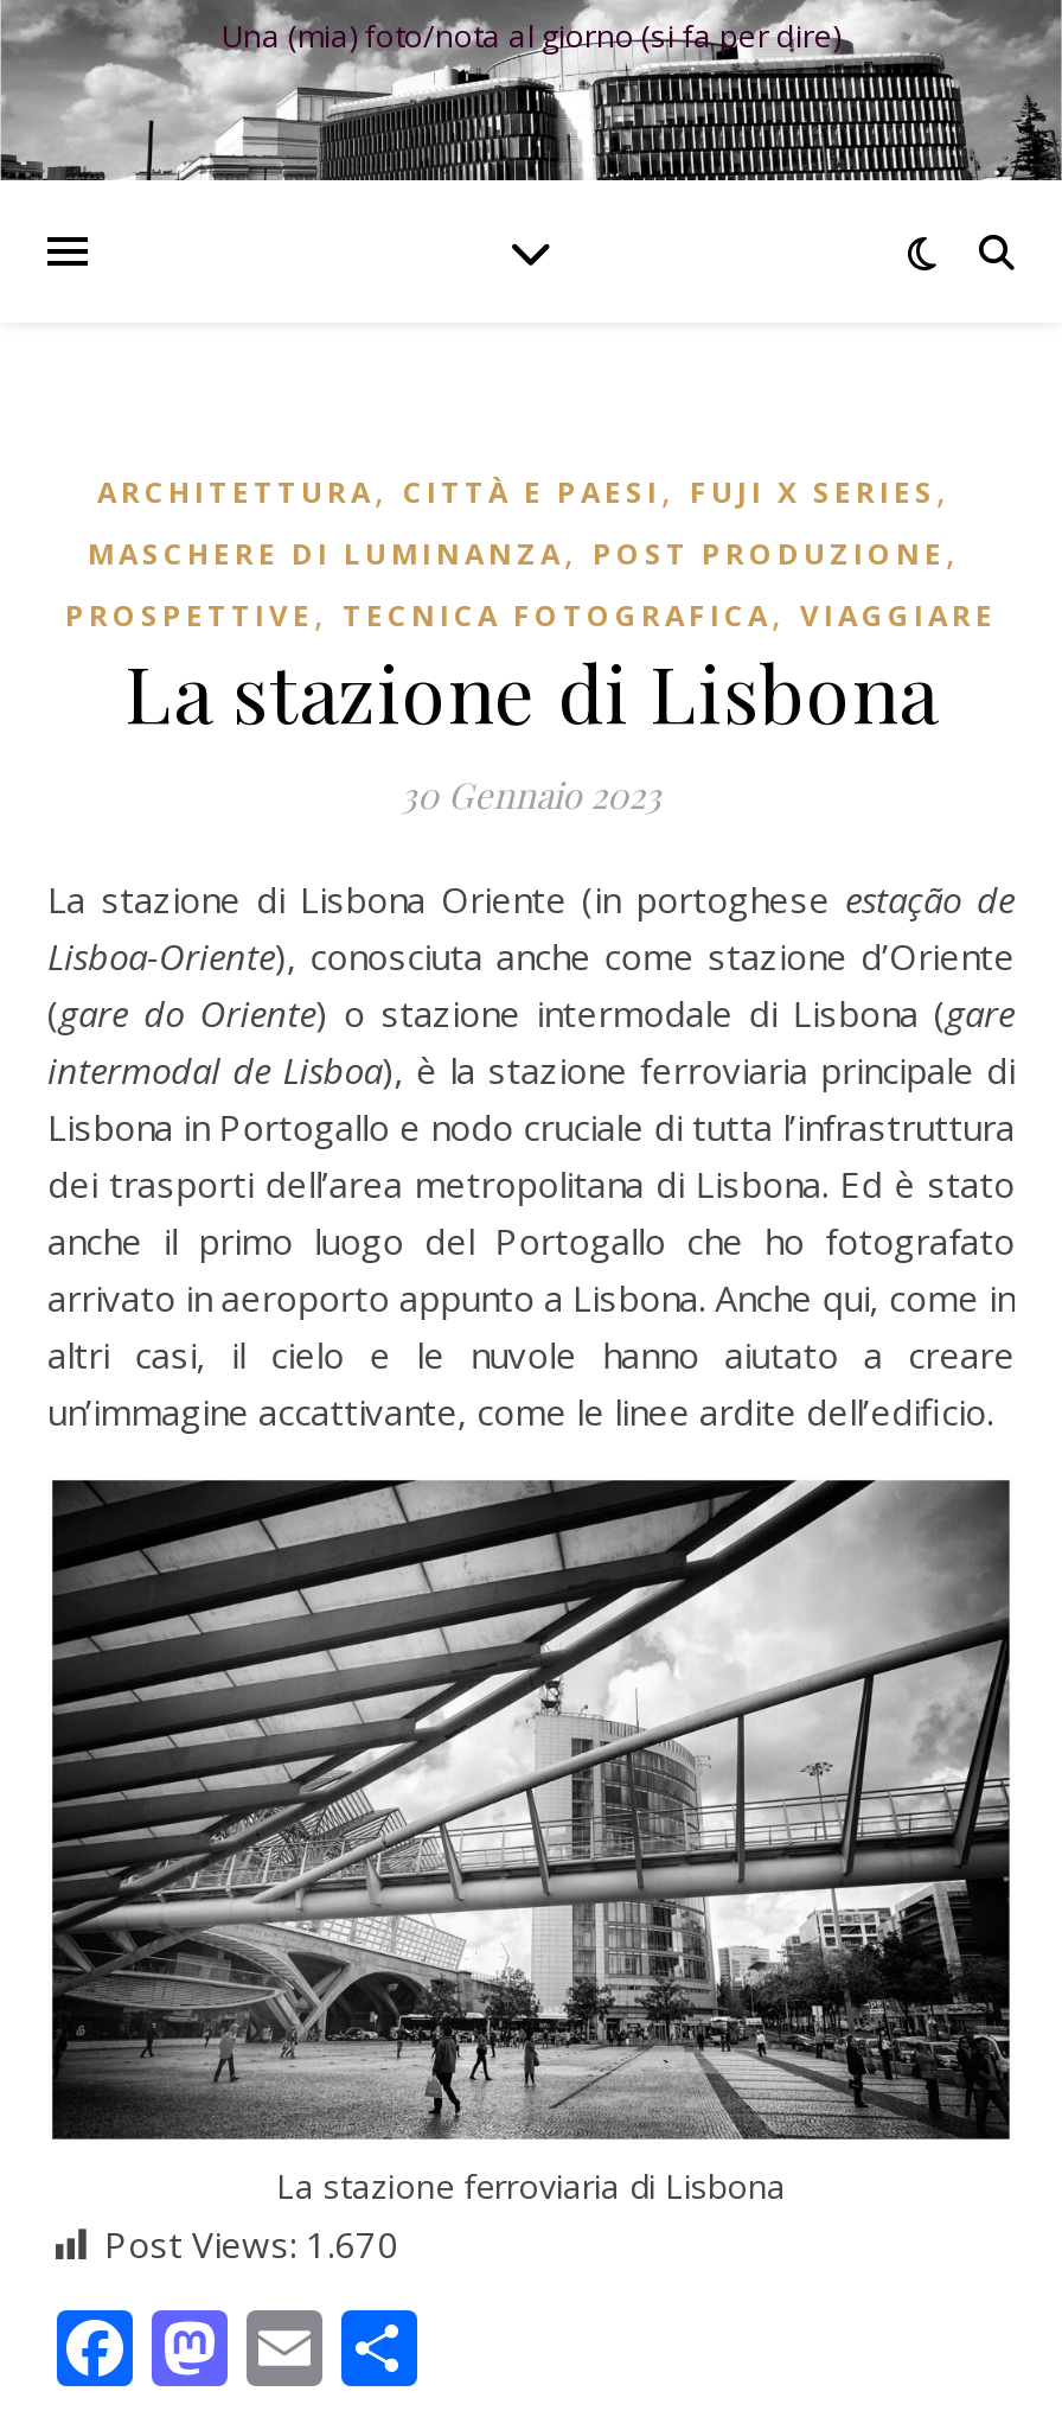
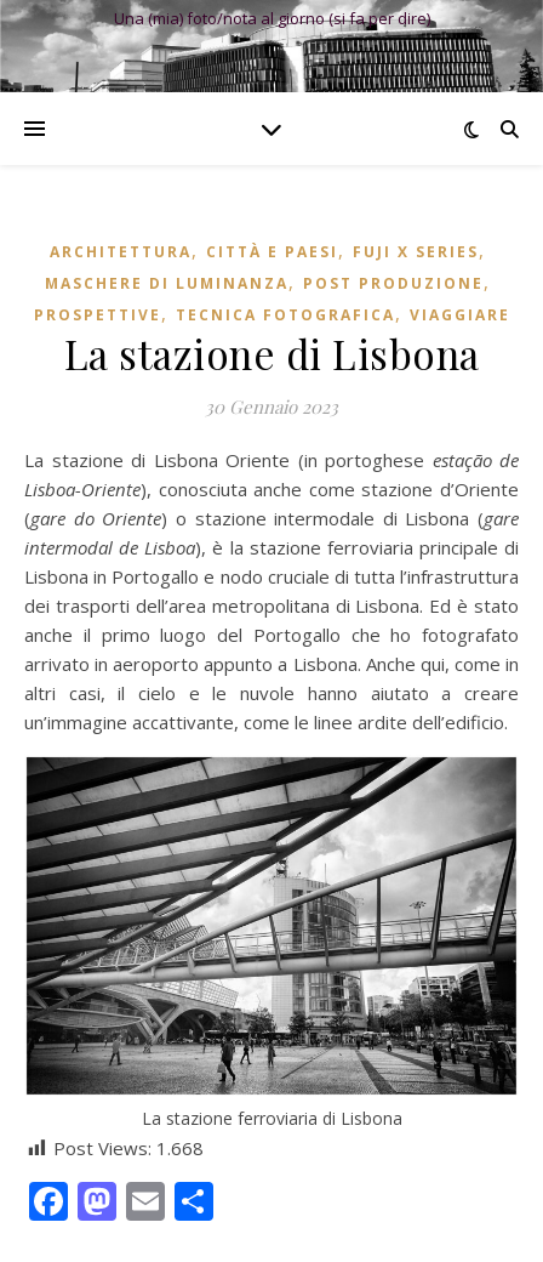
[104,2220,398,2268] Post Views: 1.670 -> [53,1136,204,1160] Post Views: 1.668

